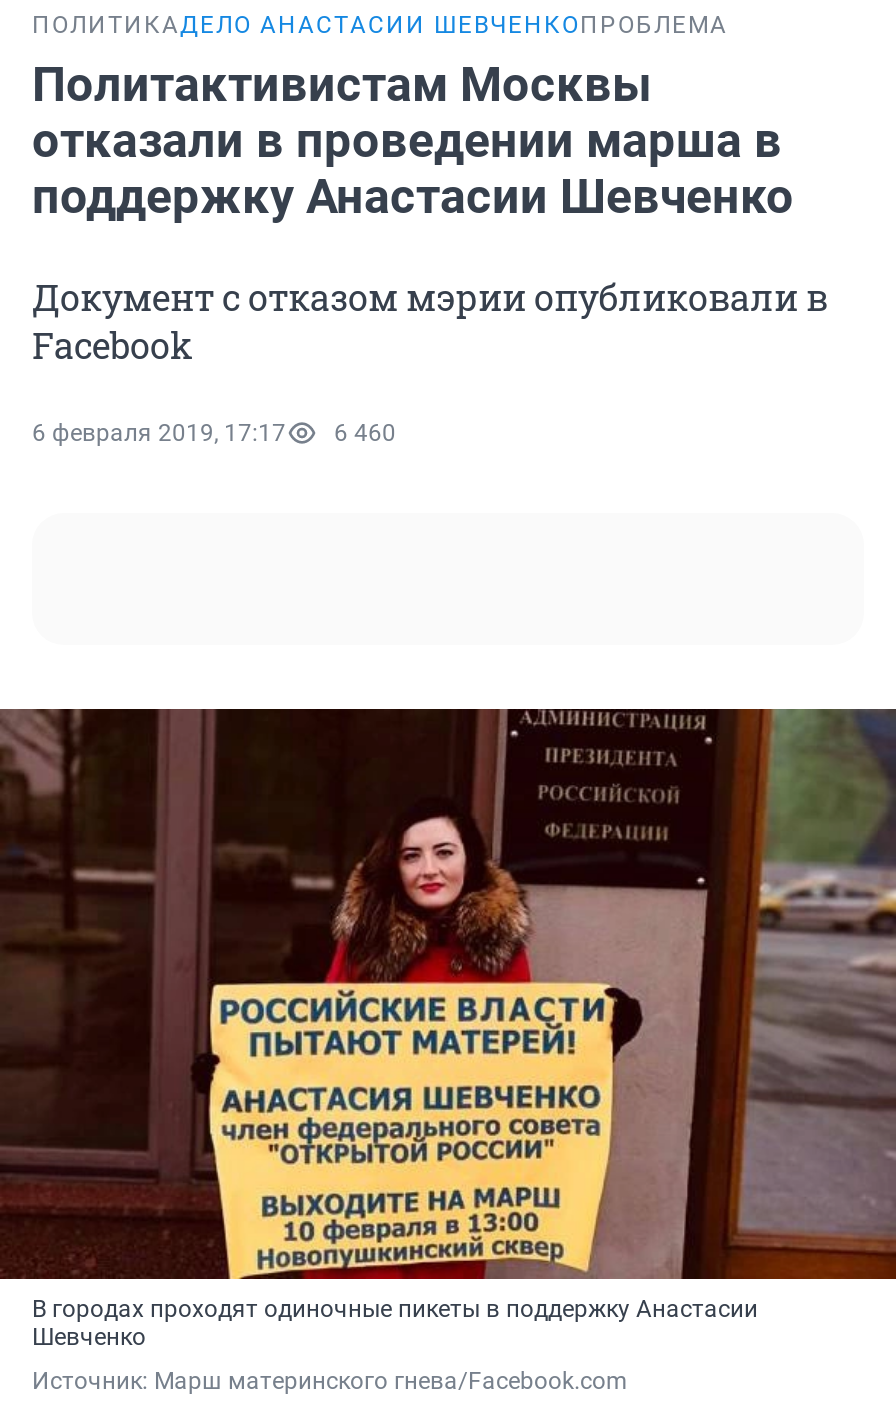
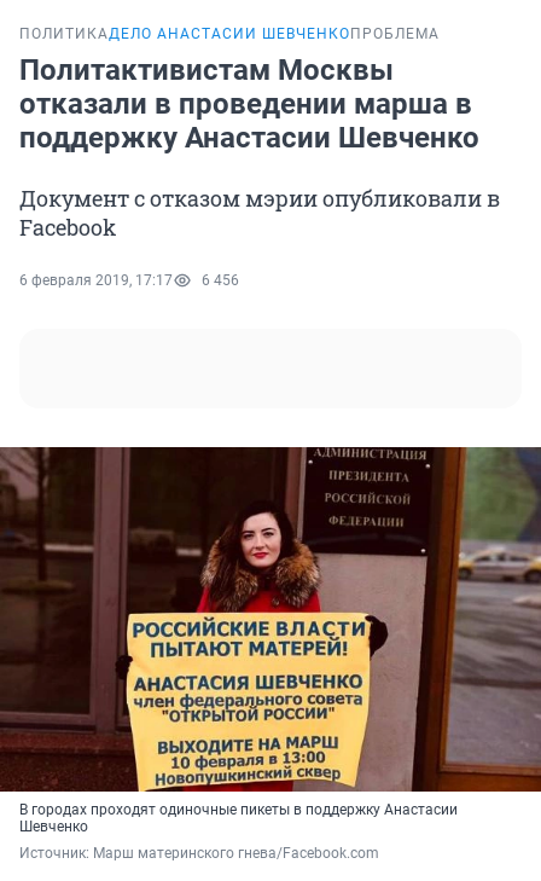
[32,419,396,447] 6 февраля 2019, 17:17 6 460 -> [19,272,239,289] 6 февраля 2019, 17:17 6 456

